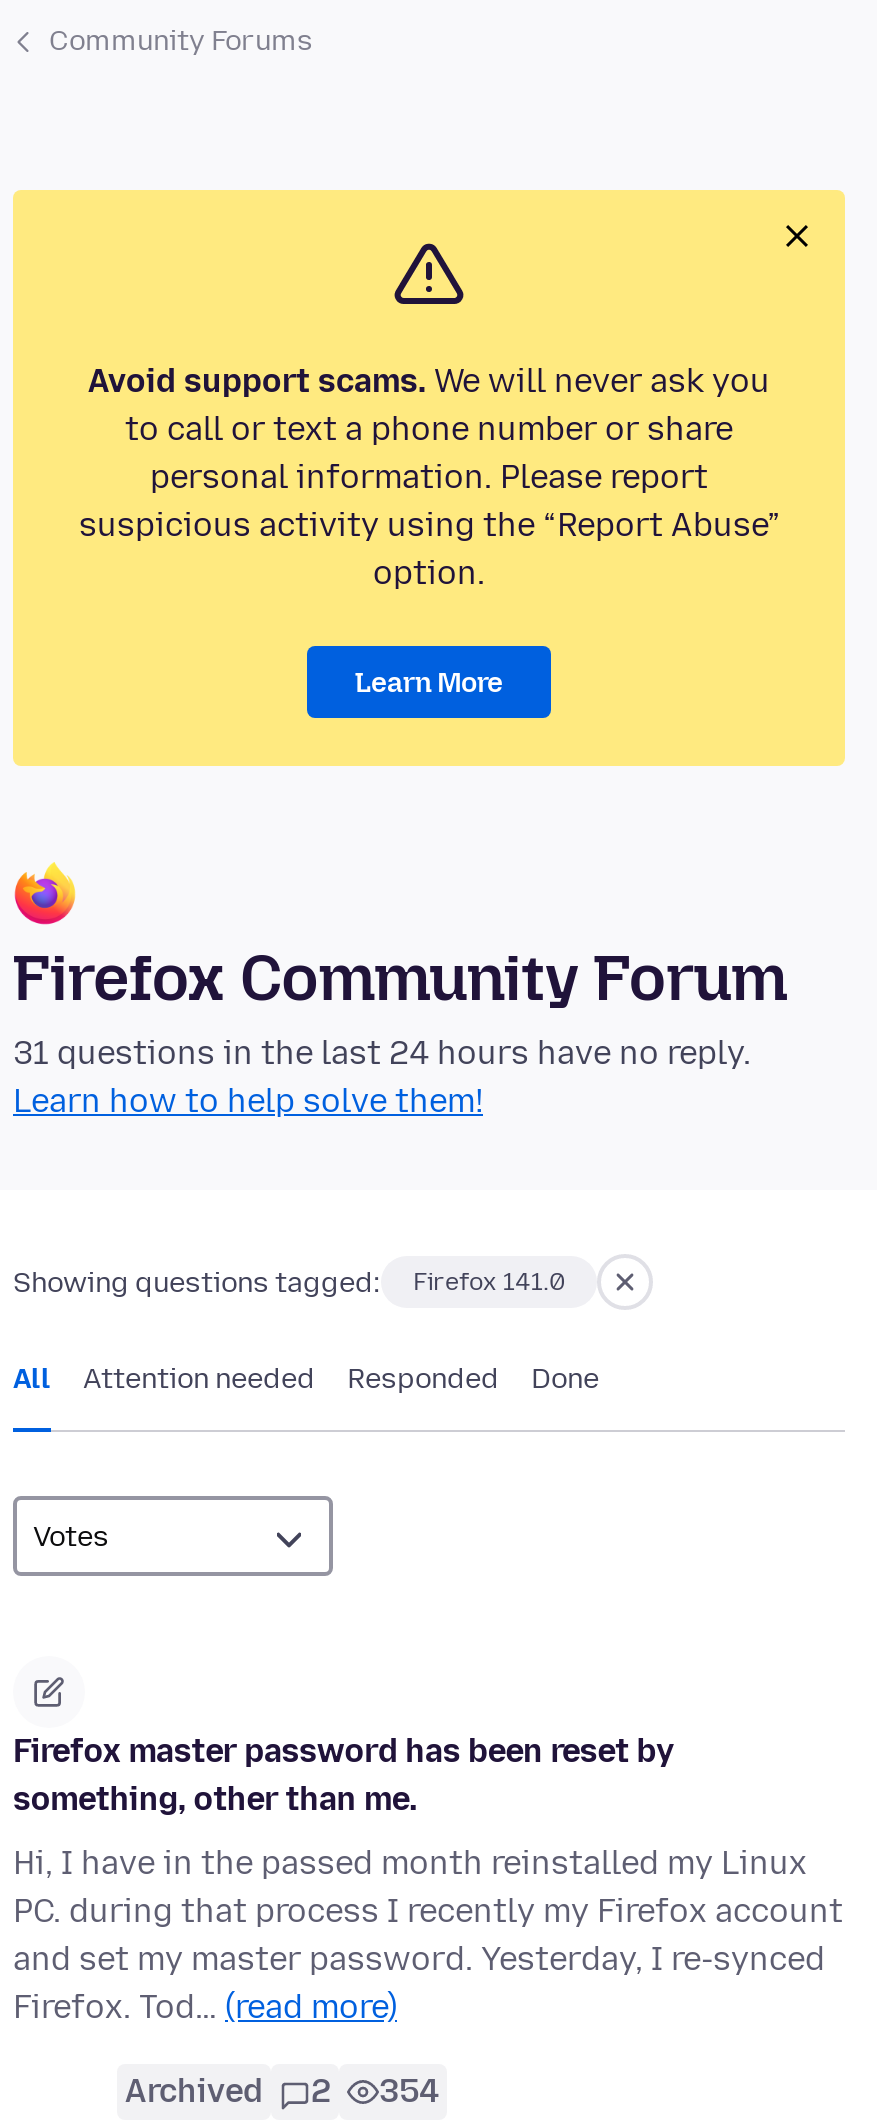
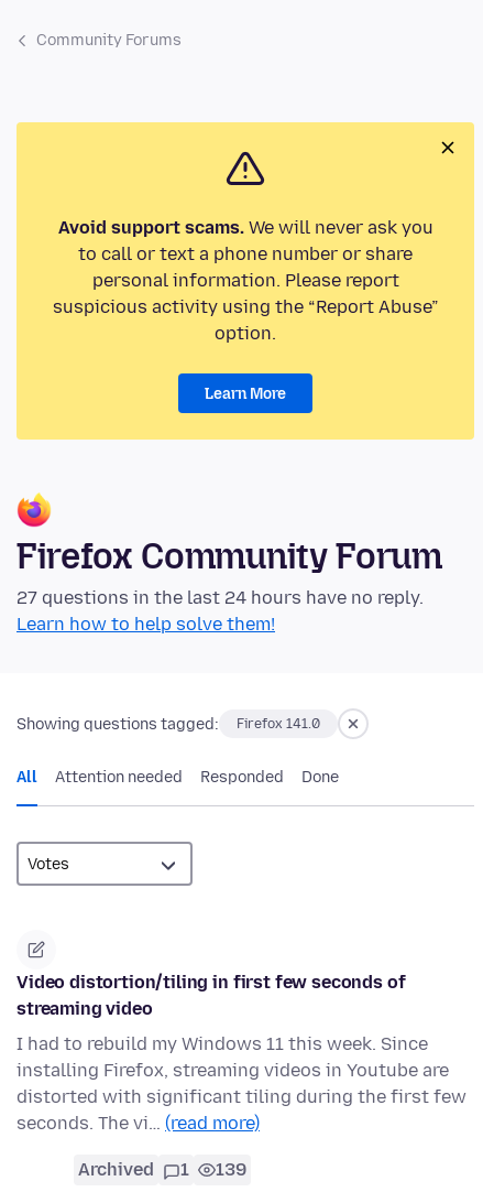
[13,1035,751,1073] 31 questions in the last 24 hours have no reply. -> [17,588,424,609] 27 questions in the last 24 hours have no reply.
[13,1733,674,1819] Firefox master password has been reset by | something, other than me. -> [17,972,405,1020] Video distortion/tiling in first few seconds of | streaming video
[13,1845,843,2027] Hi, I have in the passed month reinstalled my Linux | PC. during that process I recently my Firefox account | and set my master password. Yesterday, I re-synced | Firefox. Tod… (read more) -> [17,1034,466,1134] I had to rebuild my Windows 11 this week. Since | installing Firefox, streaming videos in Youtube are | distorted with significant tiling during the first few | seconds. The vi… (read more)
[311,2073,331,2111] 2 -> [180,1160,189,1180] 1
[379,2073,439,2111] 354 -> [216,1160,246,1180] 139

